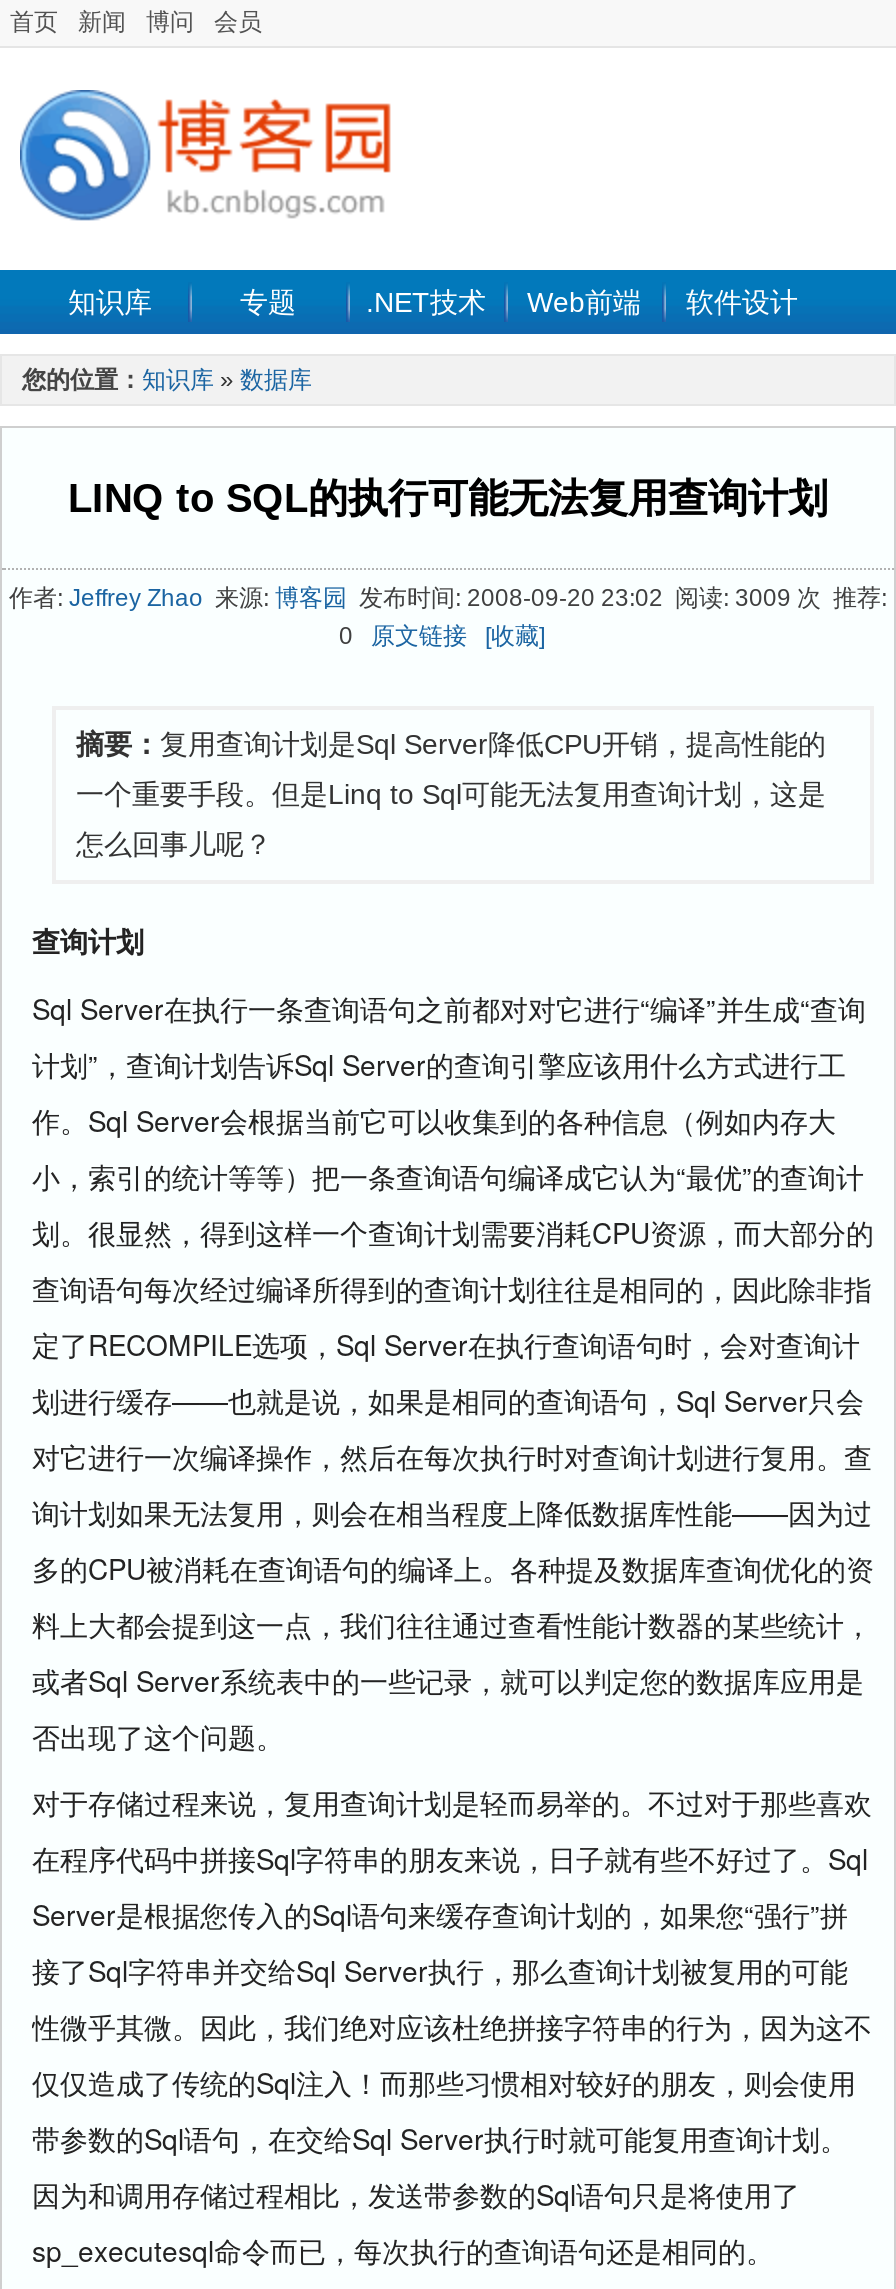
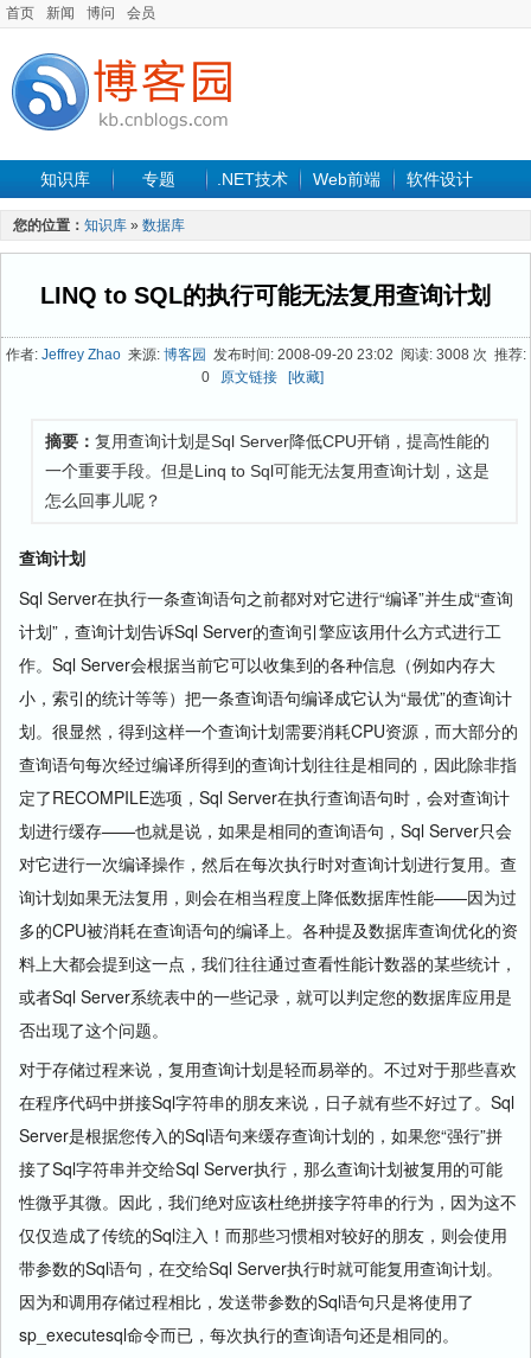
[9,584,887,612] 作者: Jeffrey Zhao来源:博客园发布时间: 2008-09-20 23:02 阅读: 3009 次 推荐: -> [5,346,526,363] 作者: Jeffrey Zhao来源:博客园发布时间: 2008-09-20 23:02 阅读: 3008 次 推荐:

